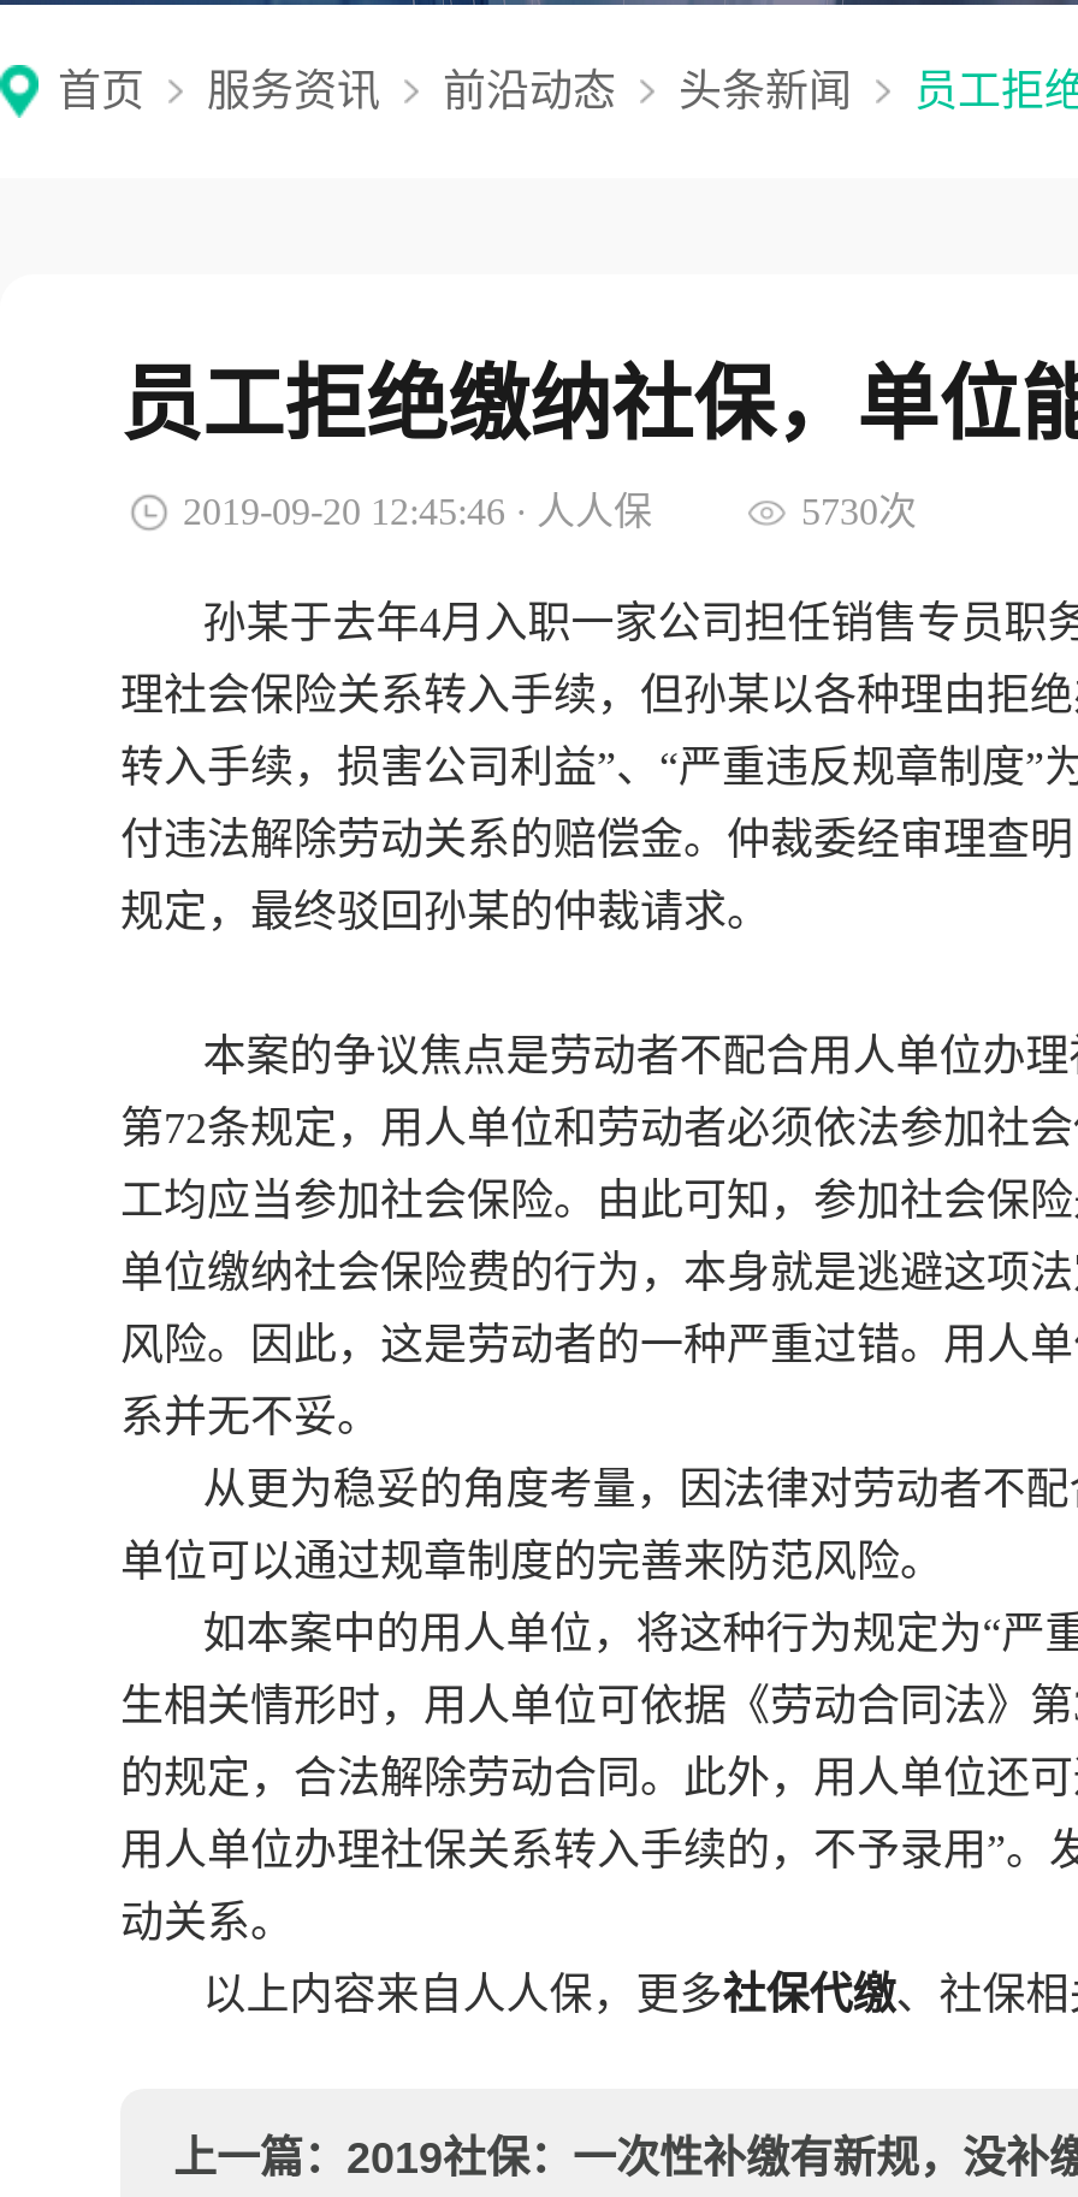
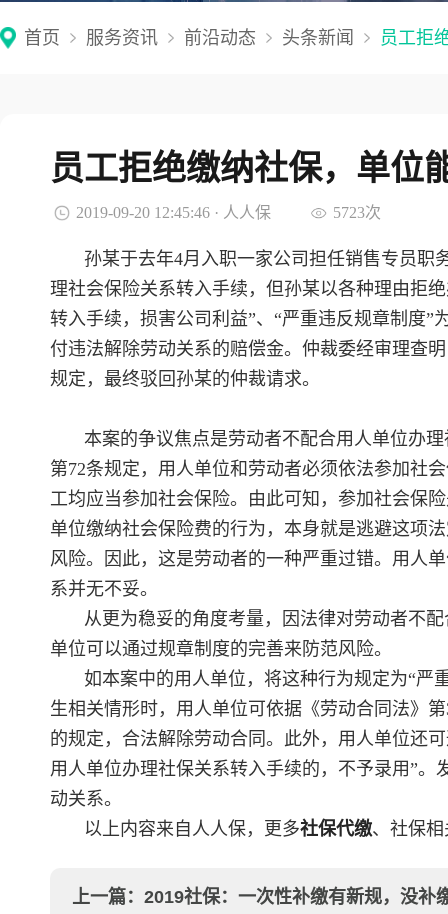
[801,491,917,532] 5730次 -> [333,204,381,221] 5723次

